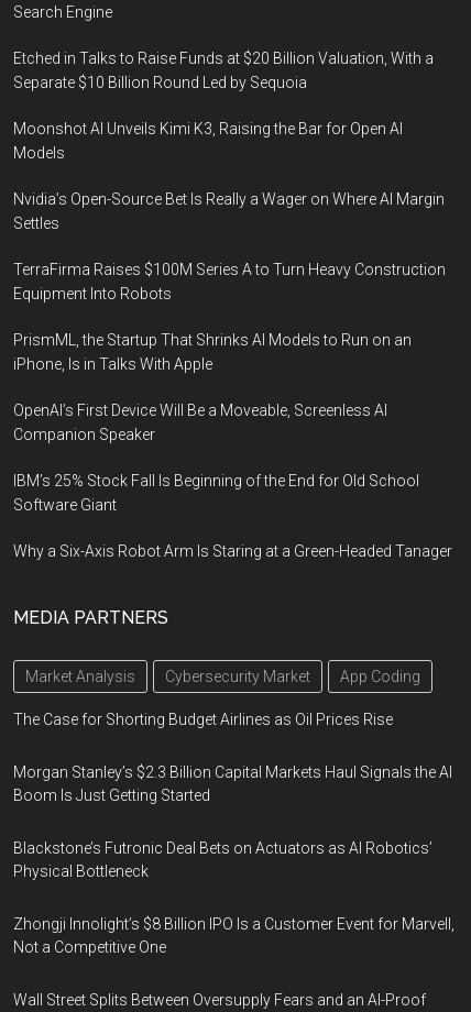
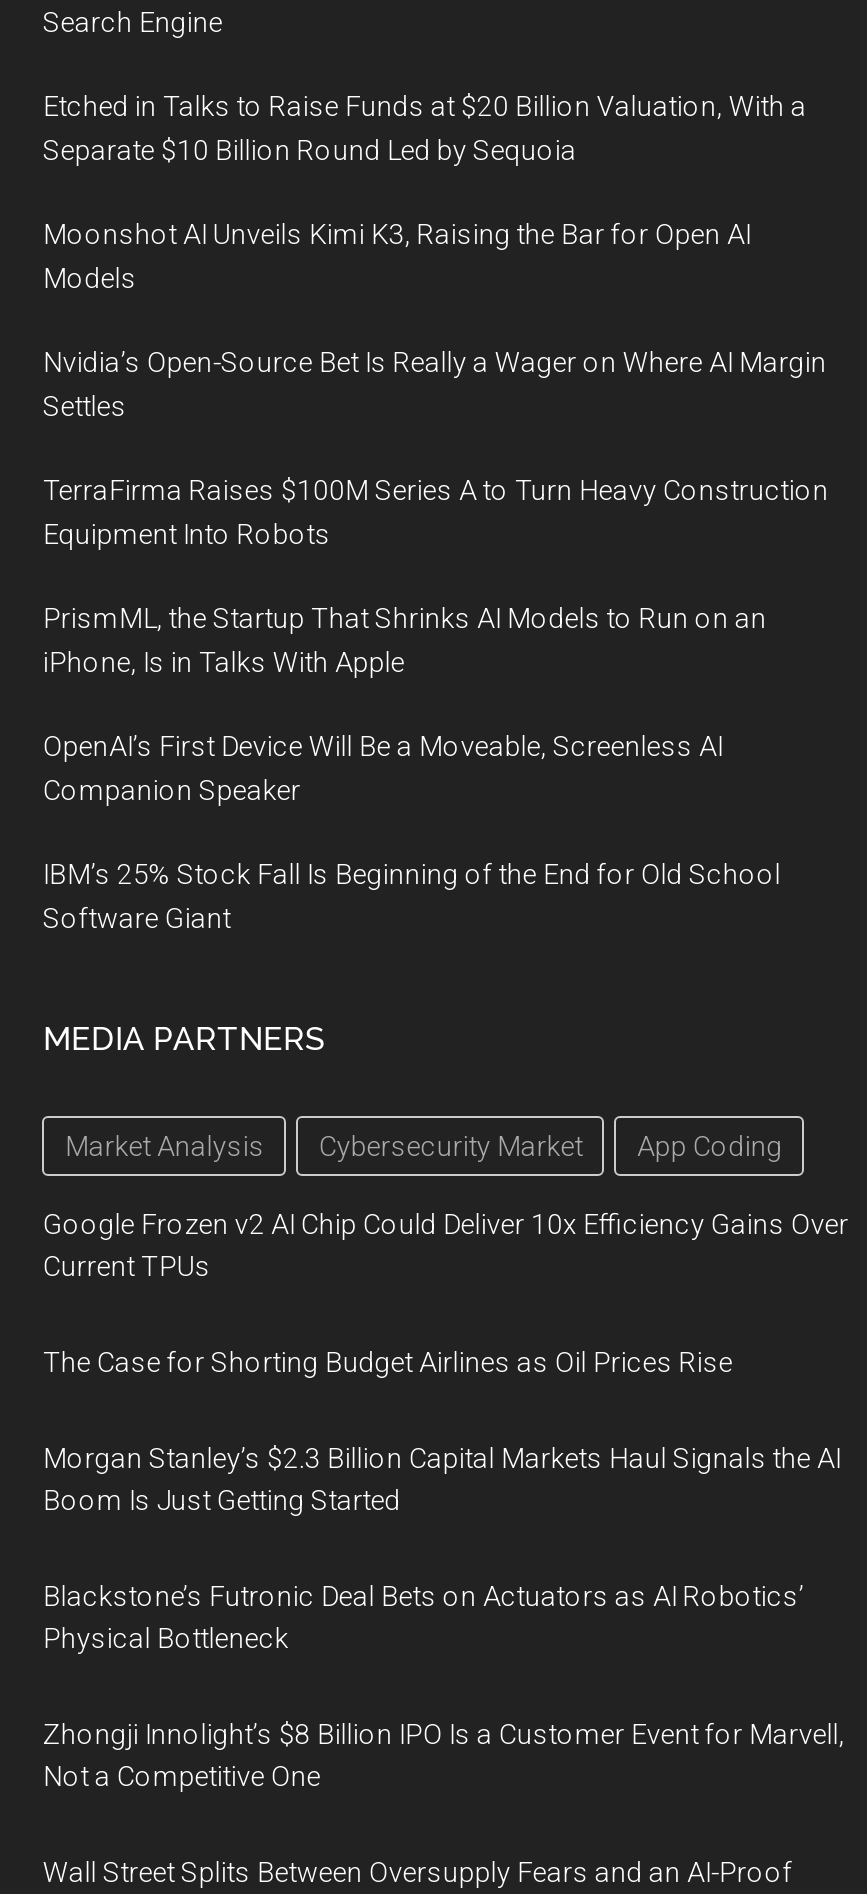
[14,542,453,560] Why a Six-Axis Robot Arm Is Staring at a Green-Headed Tanager -> none
moved [14,607,421,685] -> [43,1020,783,1162]: MEDIA PARTNERS | Market Analysis | Cybersecurity Market | App Coding
none -> [43,1208,849,1282] Google Frozen v2 AI Chip Could Deliver 10x Efficiency Gains Over | Current TPUs

